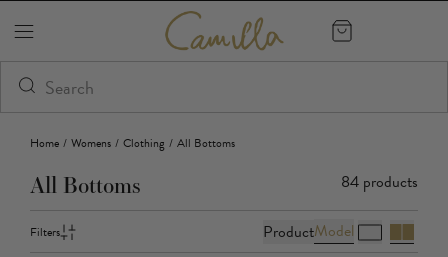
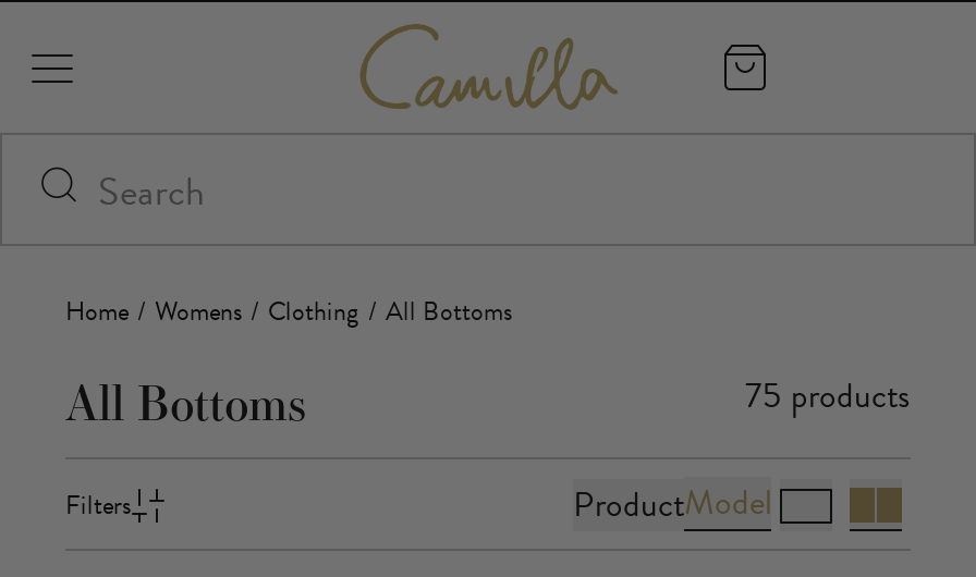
[341,169,418,193] 84 products -> [745,369,911,421] 75 products

